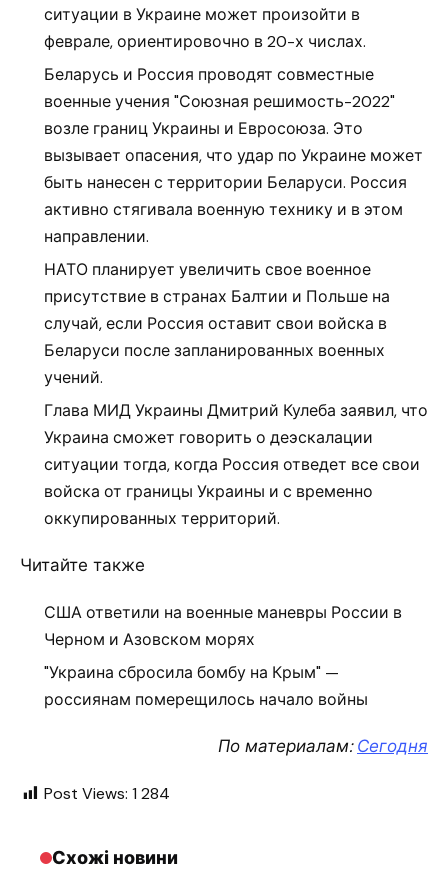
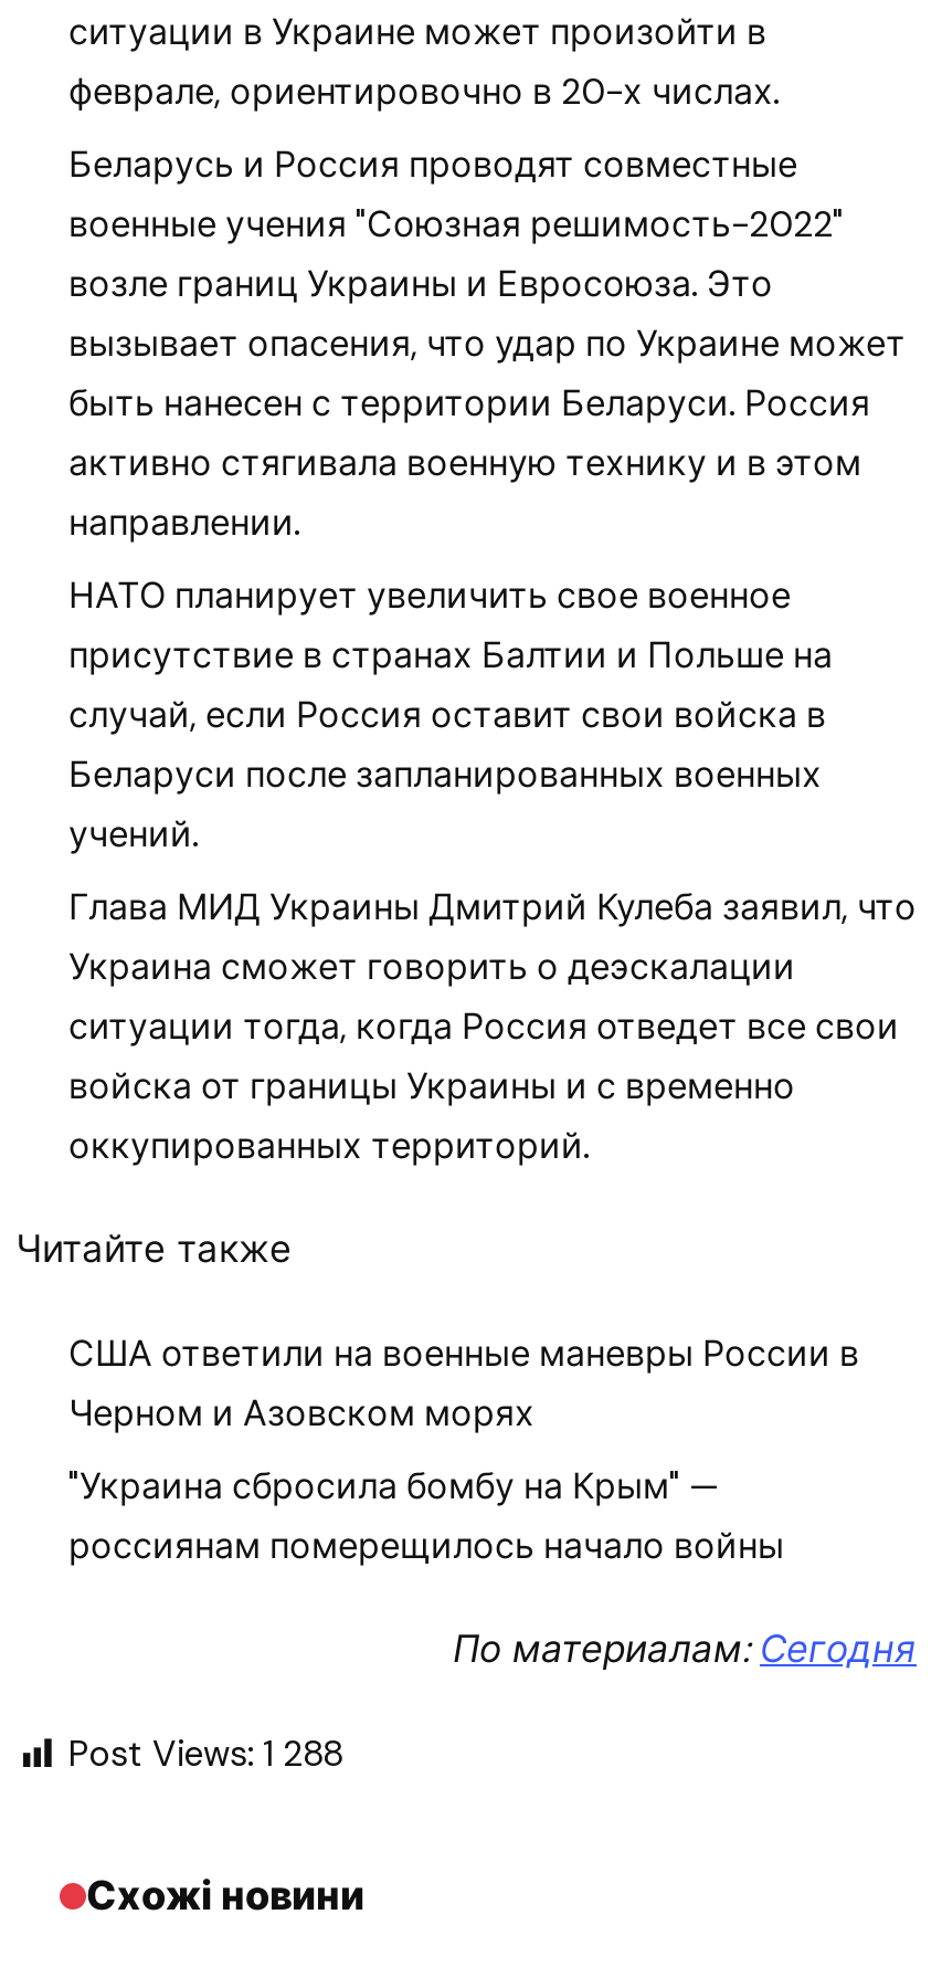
[44,783,170,804] Post Views: 1 284 -> [68,1730,342,1776] Post Views: 1 288

